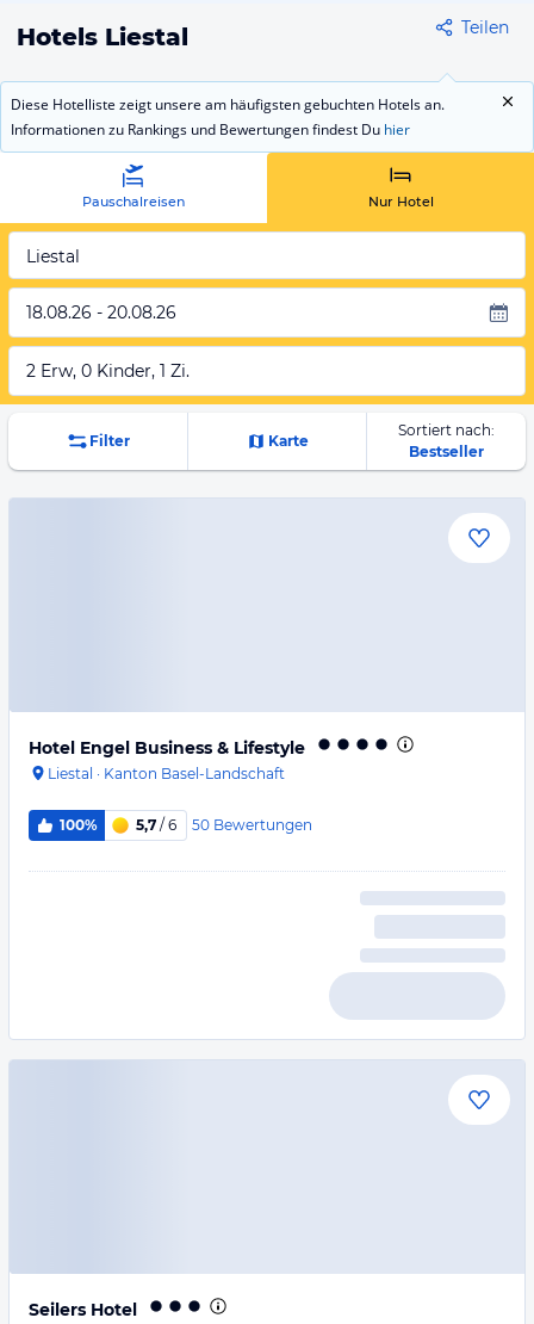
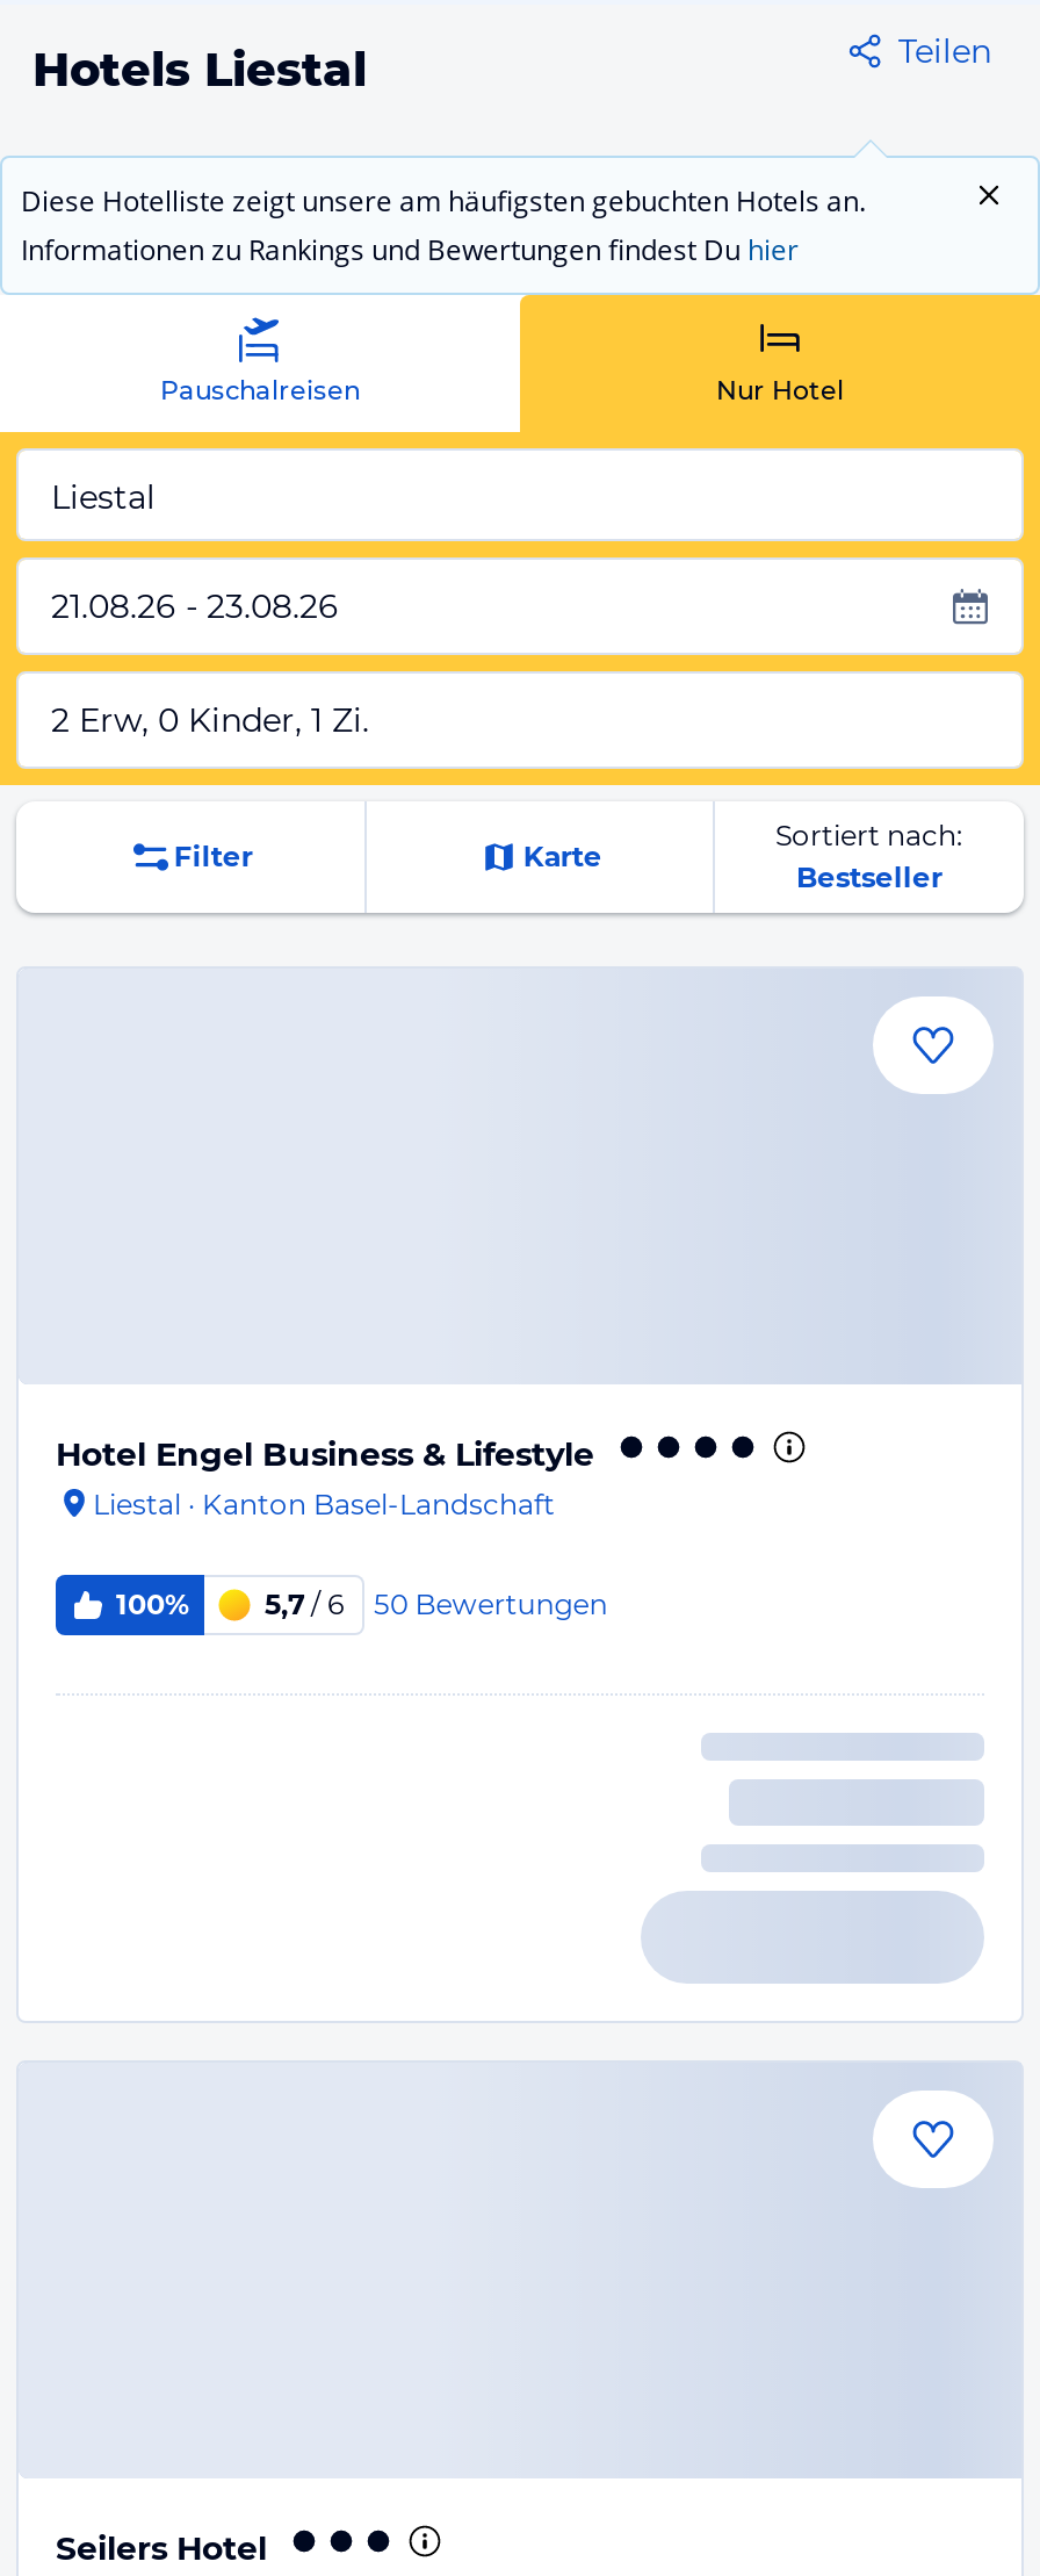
[26,302,176,323] 18.08.26 - 20.08.26 -> [51,585,339,627] 21.08.26 - 23.08.26

